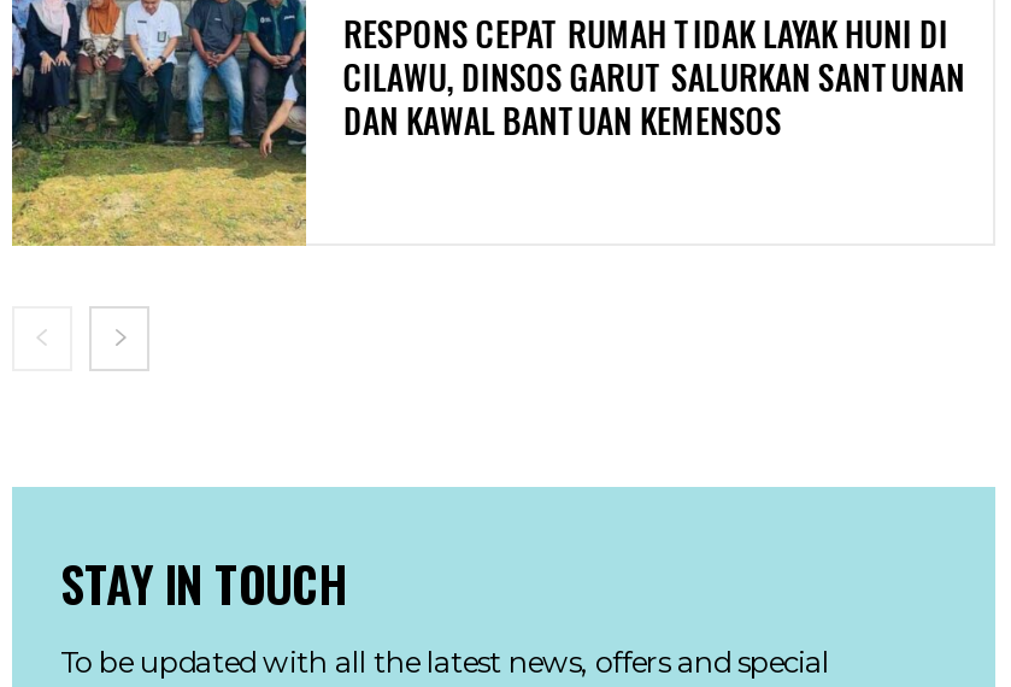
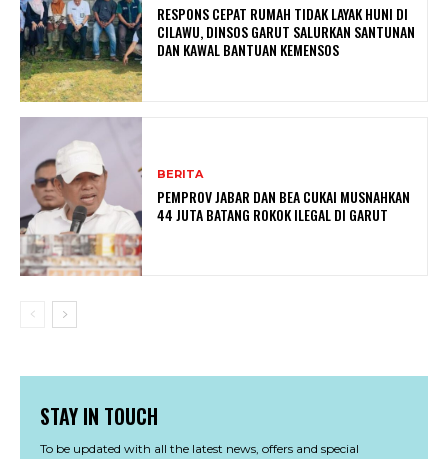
none -> [19,117,410,277] [image] | BERITA | PEMPROV JABAR DAN BEA CUKAI MUSNAHKAN | 44 JUTA BATANG ROKOK ILEGAL DI GARUT

